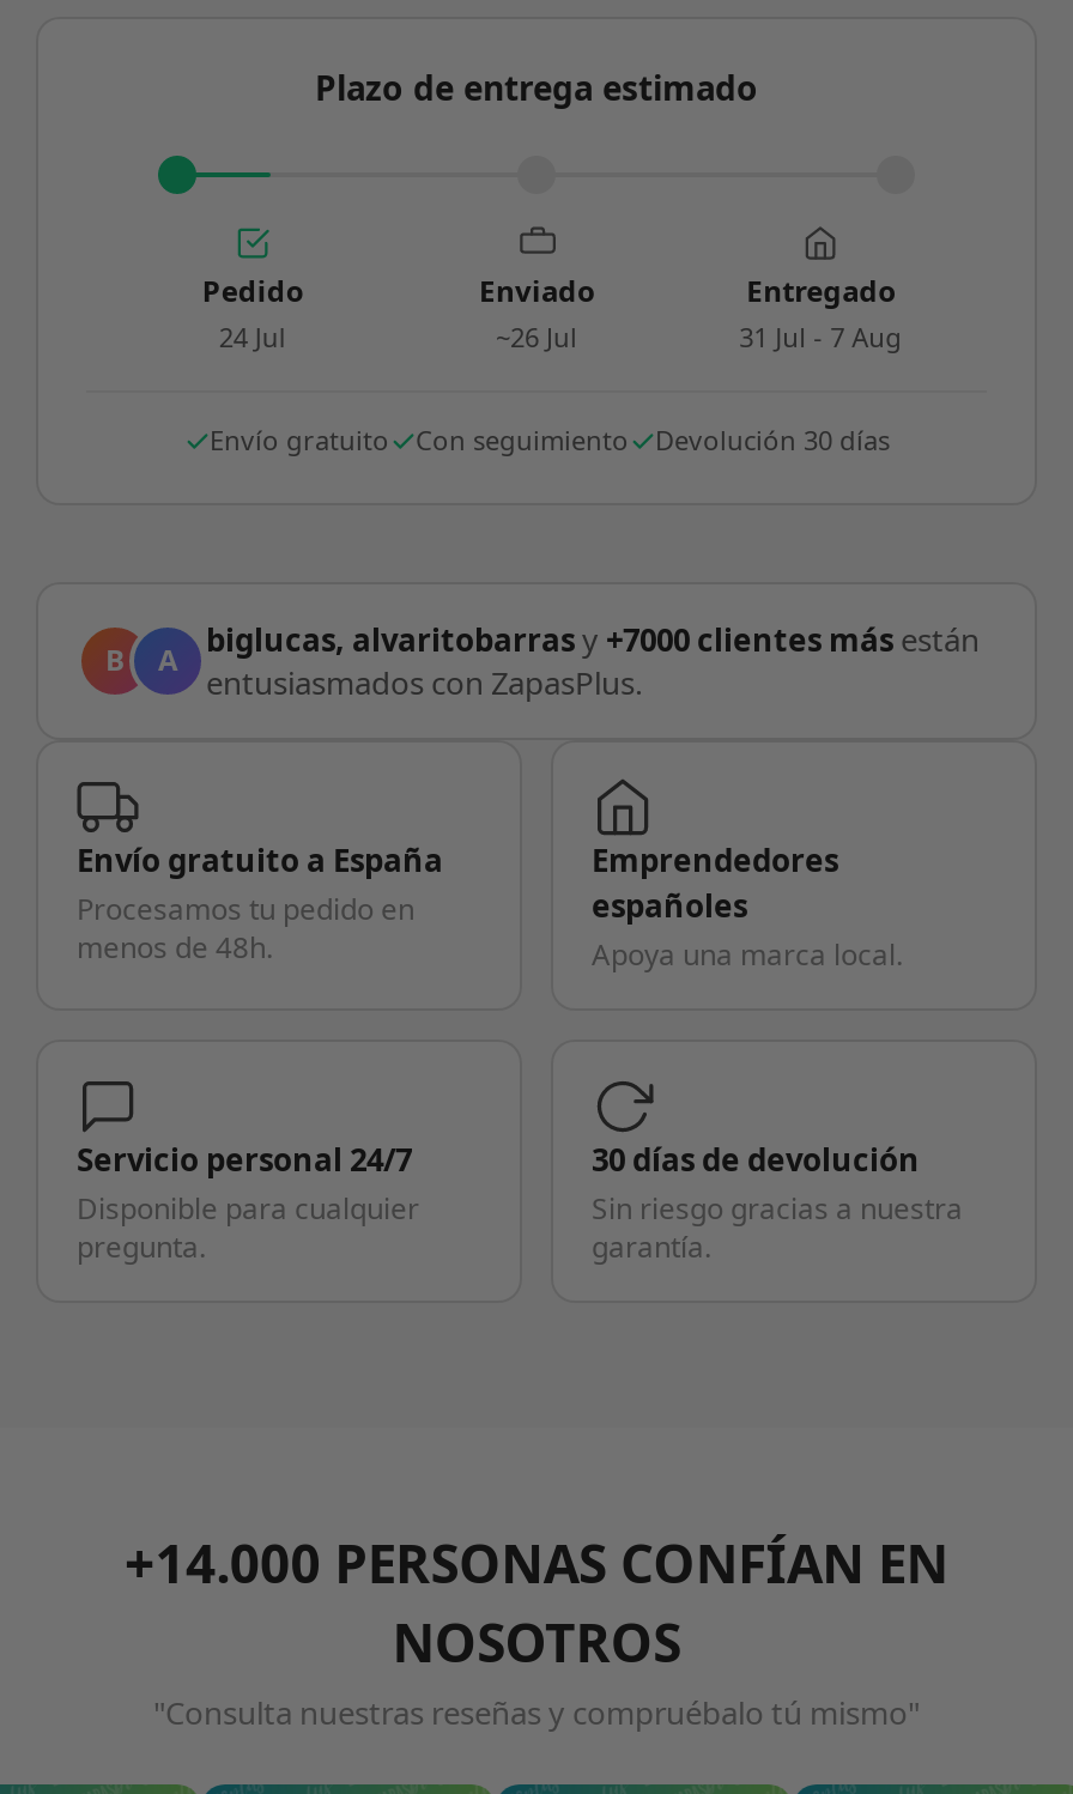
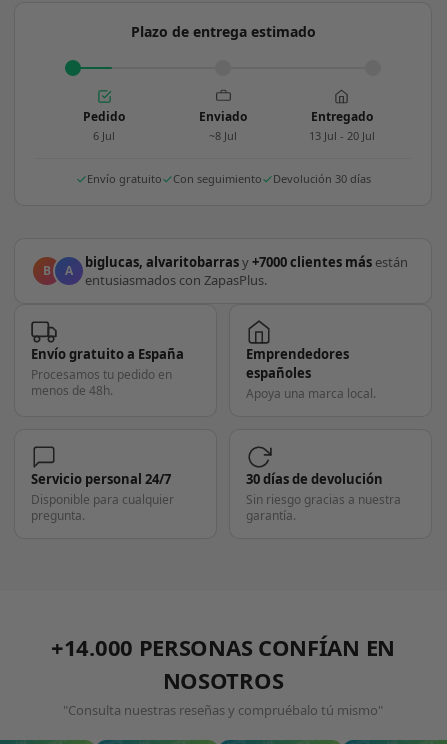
[219,319,286,355] 24 Jul -> [93,128,115,143] 6 Jul
[496,319,577,355] ~26 Jul -> [209,128,237,143] ~8 Jul
[739,319,902,355] 31 Jul - 7 Aug -> [309,128,375,143] 13 Jul - 20 Jul

